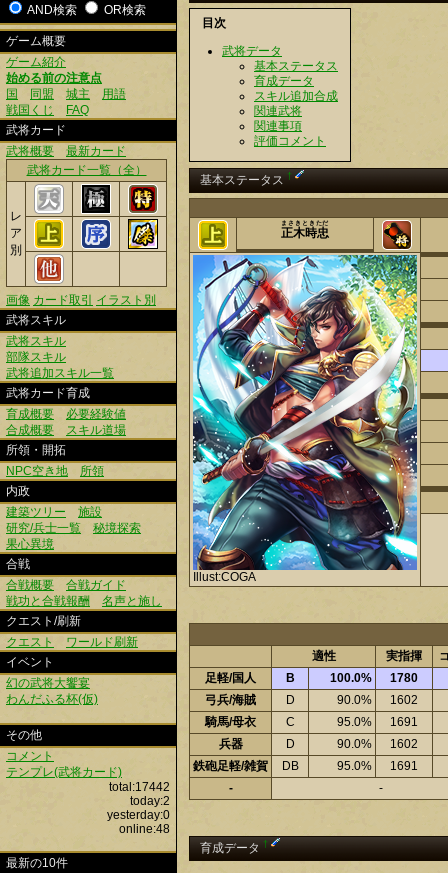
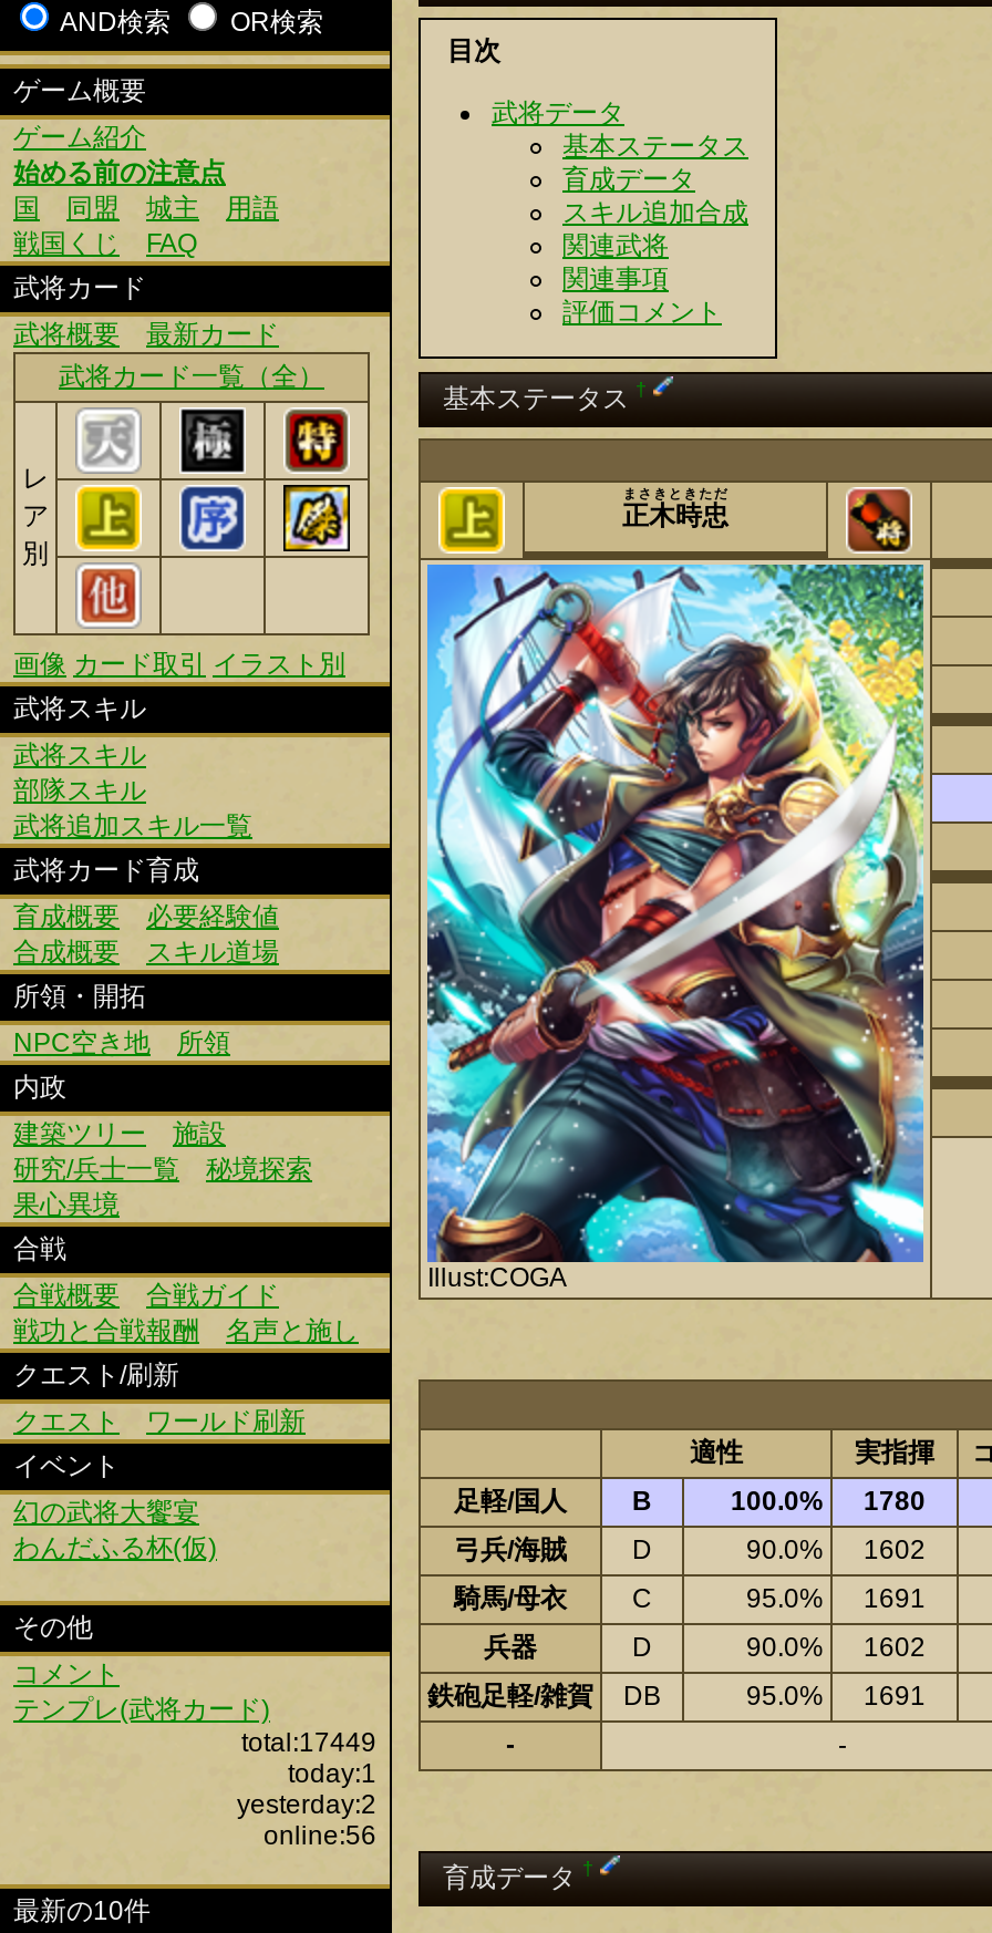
[107,780,170,836] total:17442 | today:2 | yesterday:0 | online:48 -> [237,1727,376,1851] total:17449 | today:1 | yesterday:2 | online:56

